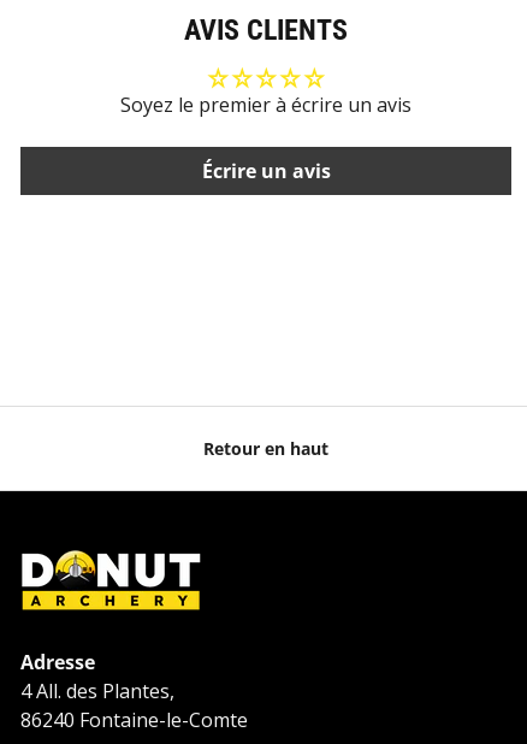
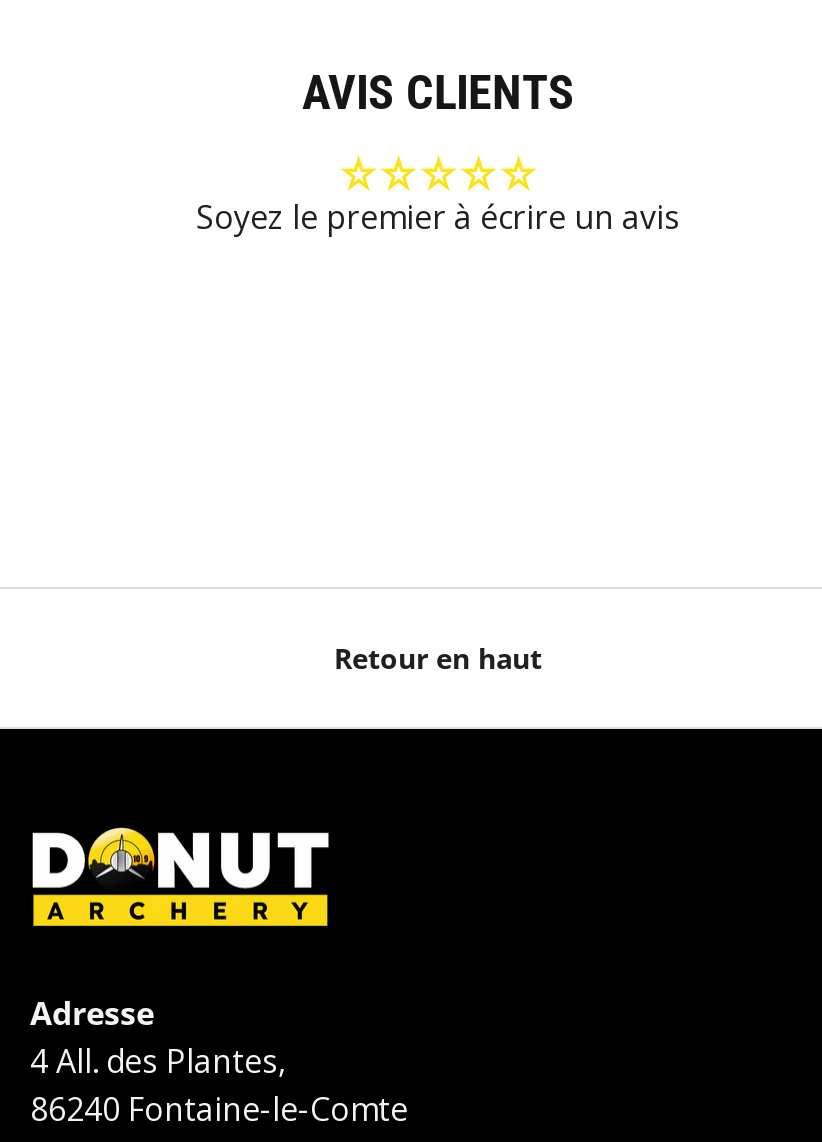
[202,158,330,184] Écrire un avis -> none

